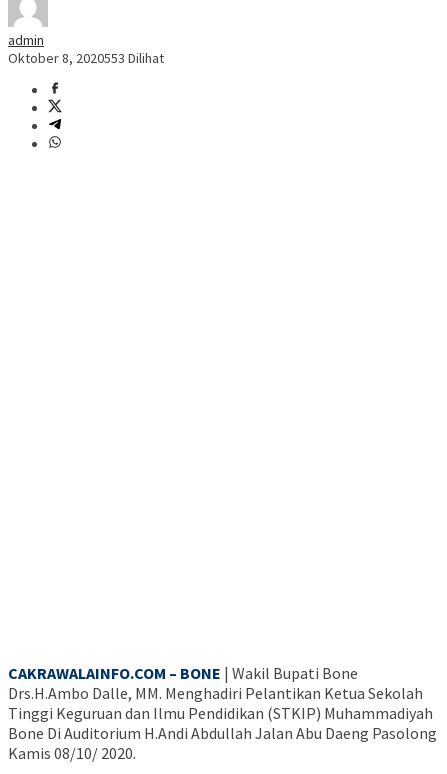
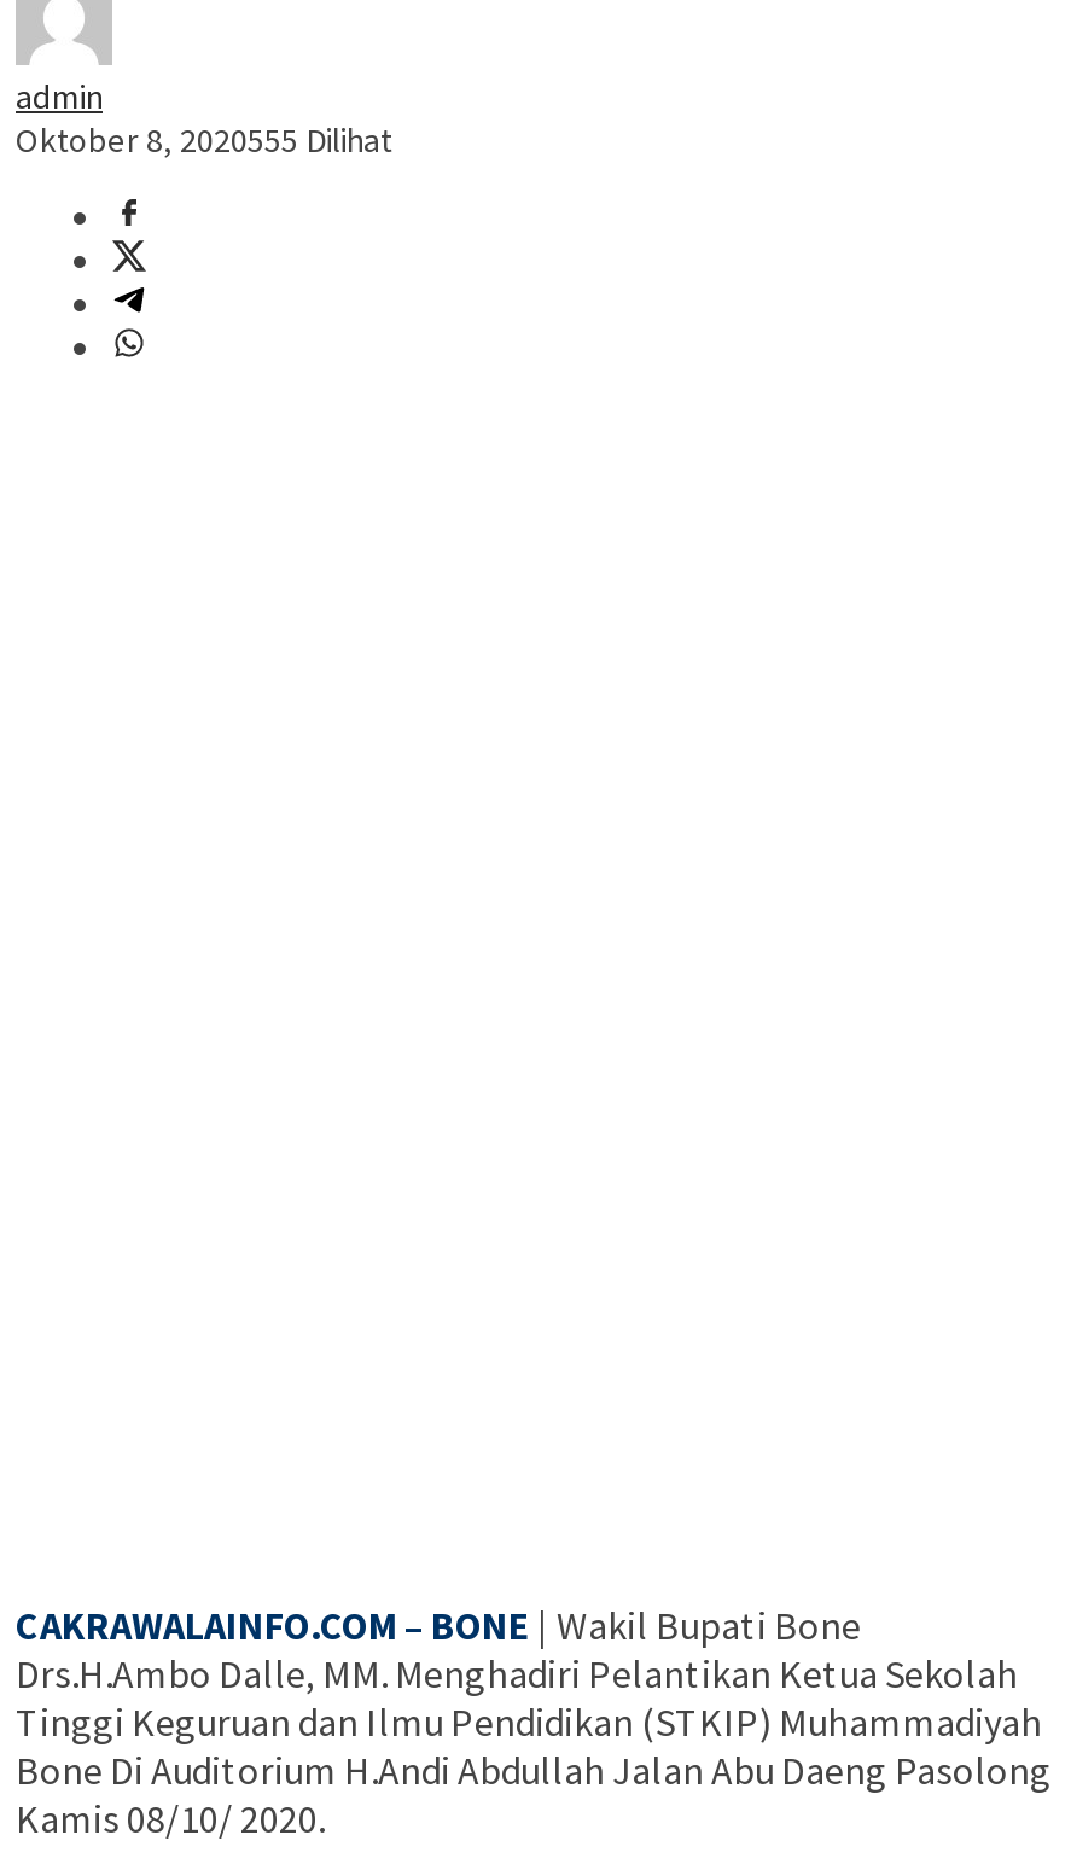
[8,49,164,67] Oktober 8, 2020553 Dilihat -> [16,119,392,162] Oktober 8, 2020555 Dilihat

